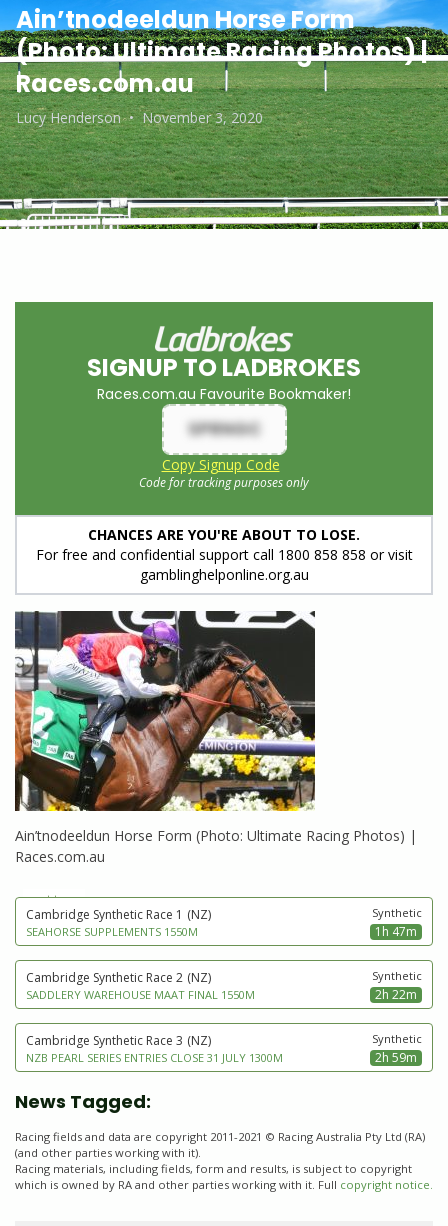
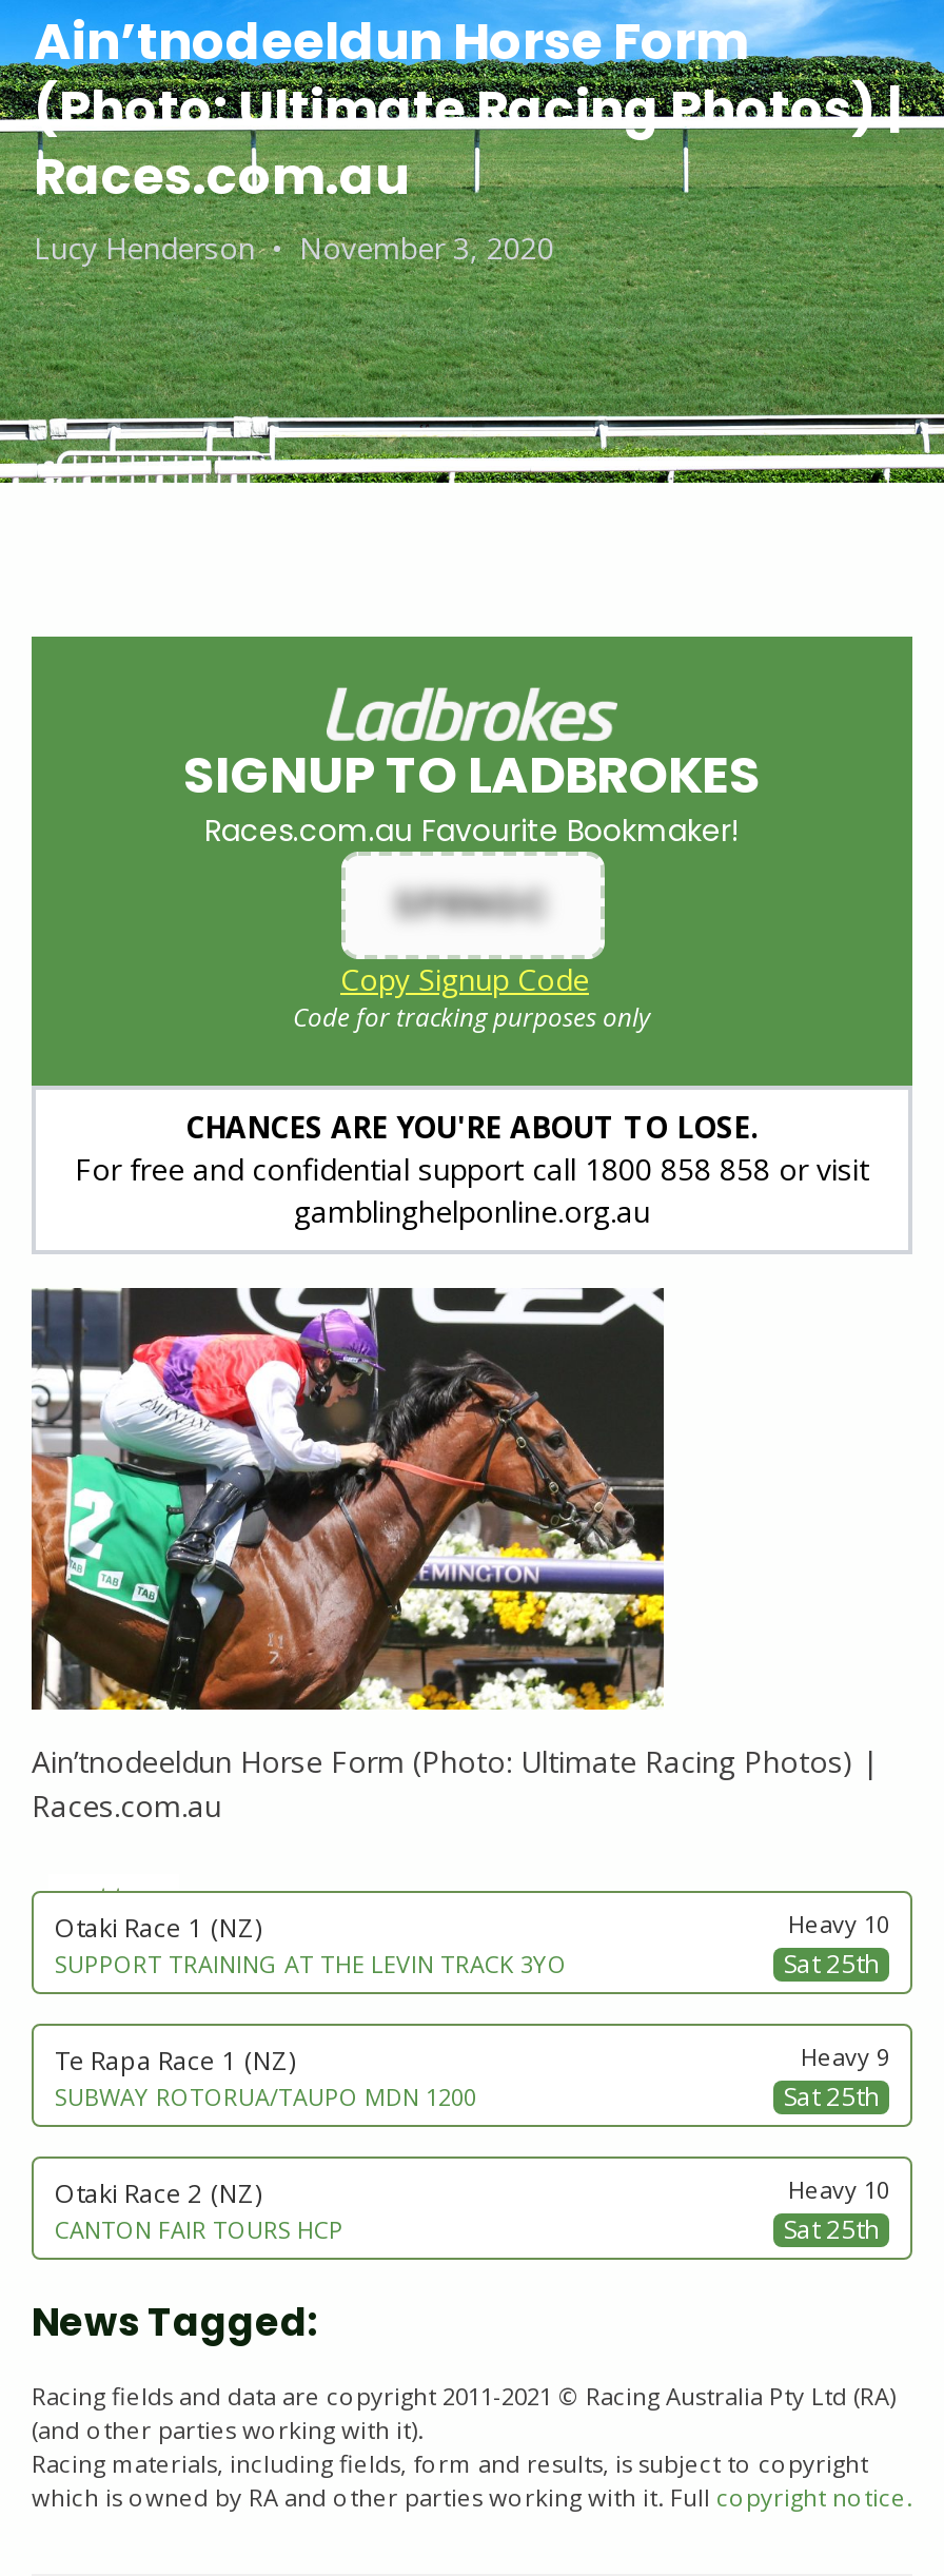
[26,905,422,940] Cambridge Synthetic Race 1 (NZ) | Synthetic | SEAHORSE SUPPLEMENTS 1550M | 1h 47m -> [55,1909,889,1982] Otaki Race 1 (NZ) | Heavy 10 | SUPPORT TRAINING AT THE LEVIN TRACK 3YO | Sat 25th
[26,968,422,1003] Cambridge Synthetic Race 2 (NZ) | Synthetic | SADDLERY WAREHOUSE MAAT FINAL 1550M | 2h 22m -> [55,2042,889,2114] Te Rapa Race 1 (NZ) | Heavy 9 | SUBWAY ROTORUA/TAUPO MDN 1200 | Sat 25th
[26,1031,422,1066] Cambridge Synthetic Race 3 (NZ) | Synthetic | NZB PEARL SERIES ENTRIES CLOSE 31 JULY 1300M | 2h 59m -> [55,2174,889,2247] Otaki Race 2 (NZ) | Heavy 10 | CANTON FAIR TOURS HCP | Sat 25th

